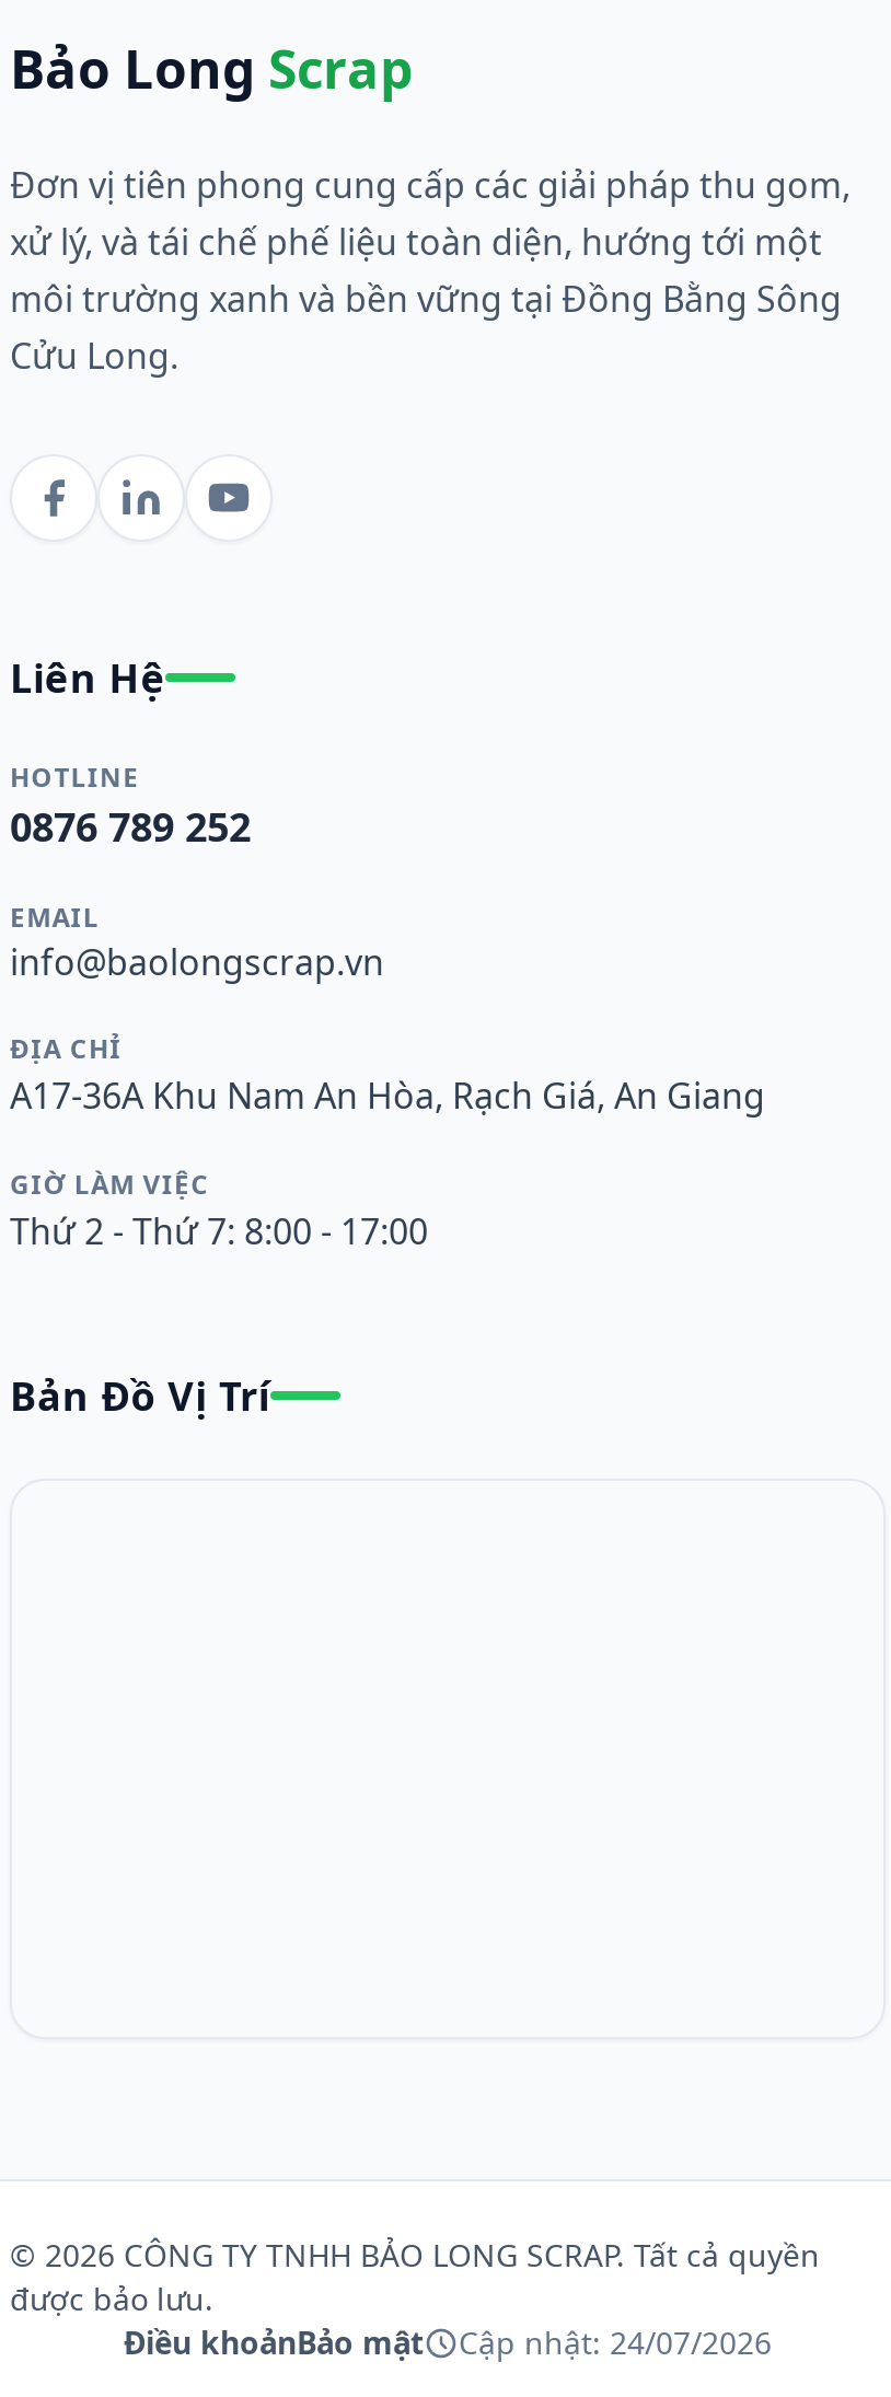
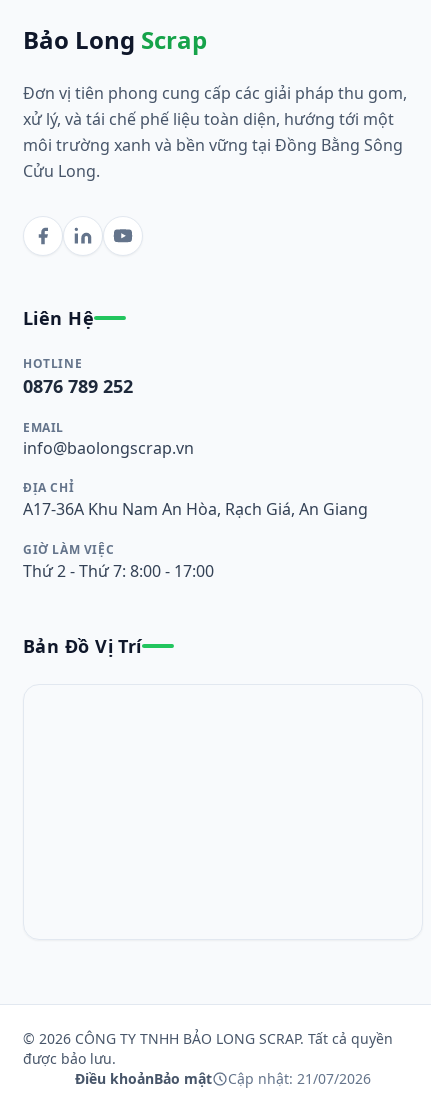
[124,2321,772,2363] Điều khoảnBảo mật Cập nhật: 24/07/2026 -> [75,1069,371,1088] Điều khoảnBảo mật Cập nhật: 21/07/2026

